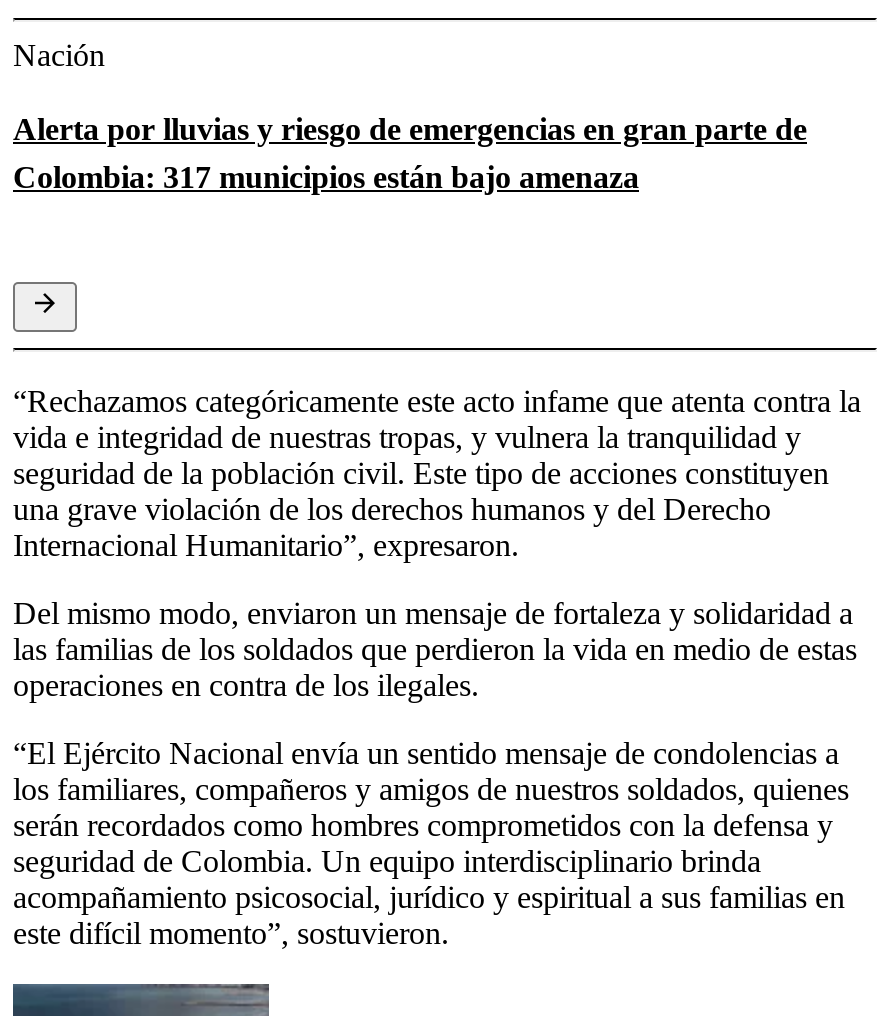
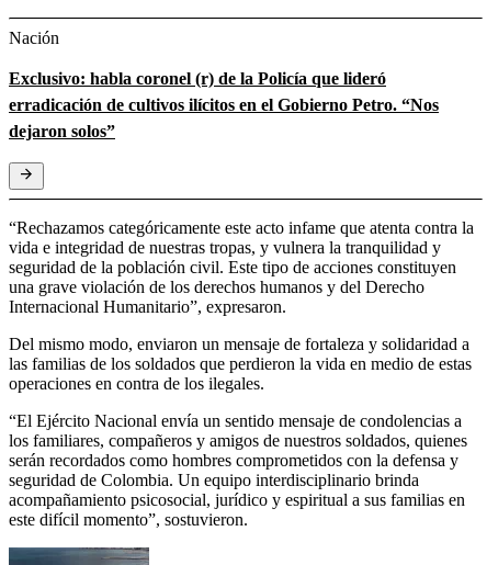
[13,113,807,195] Alerta por lluvias y riesgo de emergencias en gran parte de | Colombia: 317 municipios están bajo amenaza -> [9,70,439,141] Exclusivo: habla coronel (r) de la Policía que lideró | erradicación de cultivos ilícitos en el Gobierno Petro. “Nos | dejaron solos”

